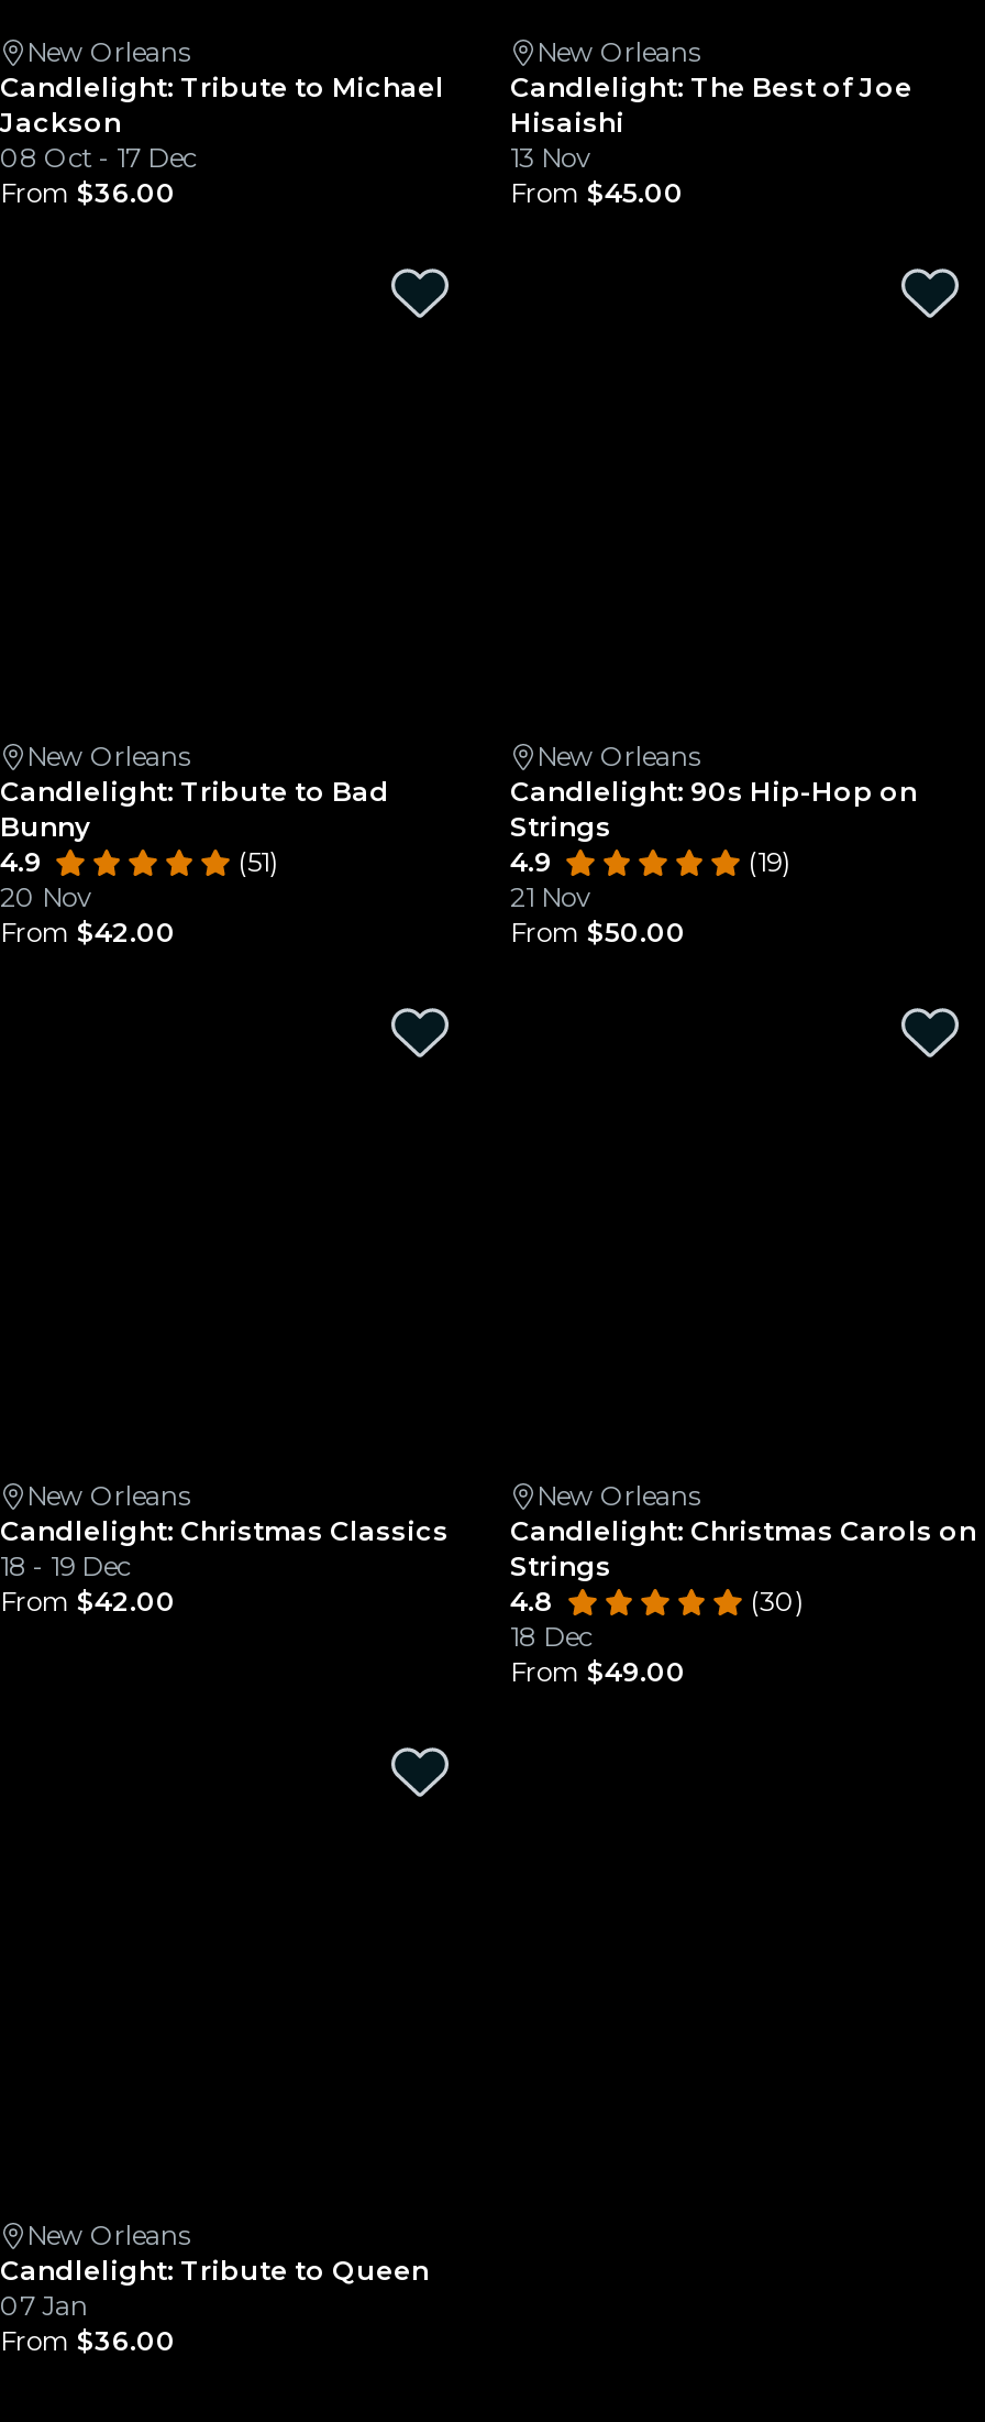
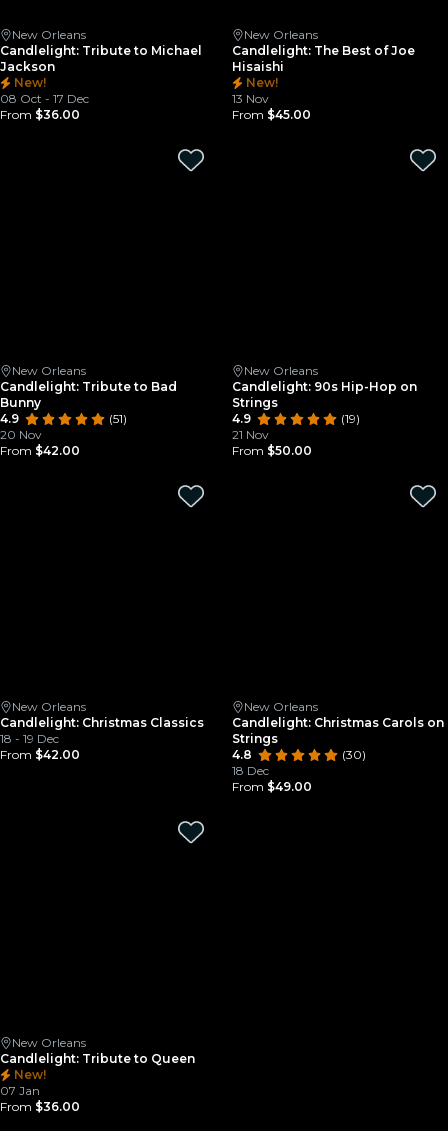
none -> [10,75,45,90] New!
none -> [242,75,277,90] New!
none -> [10,1067,45,1082] New!

